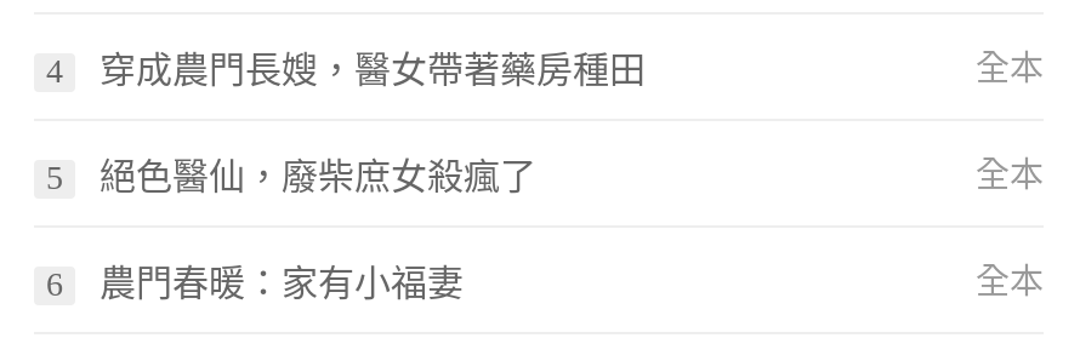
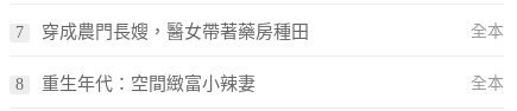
[100,157,1044,302] 絕色醫仙，廢柴庶女殺瘋了 | 全本 | 農門春暖：家有小福妻 -> [42,74,256,93] 重生年代：空間緻富小辣妻

